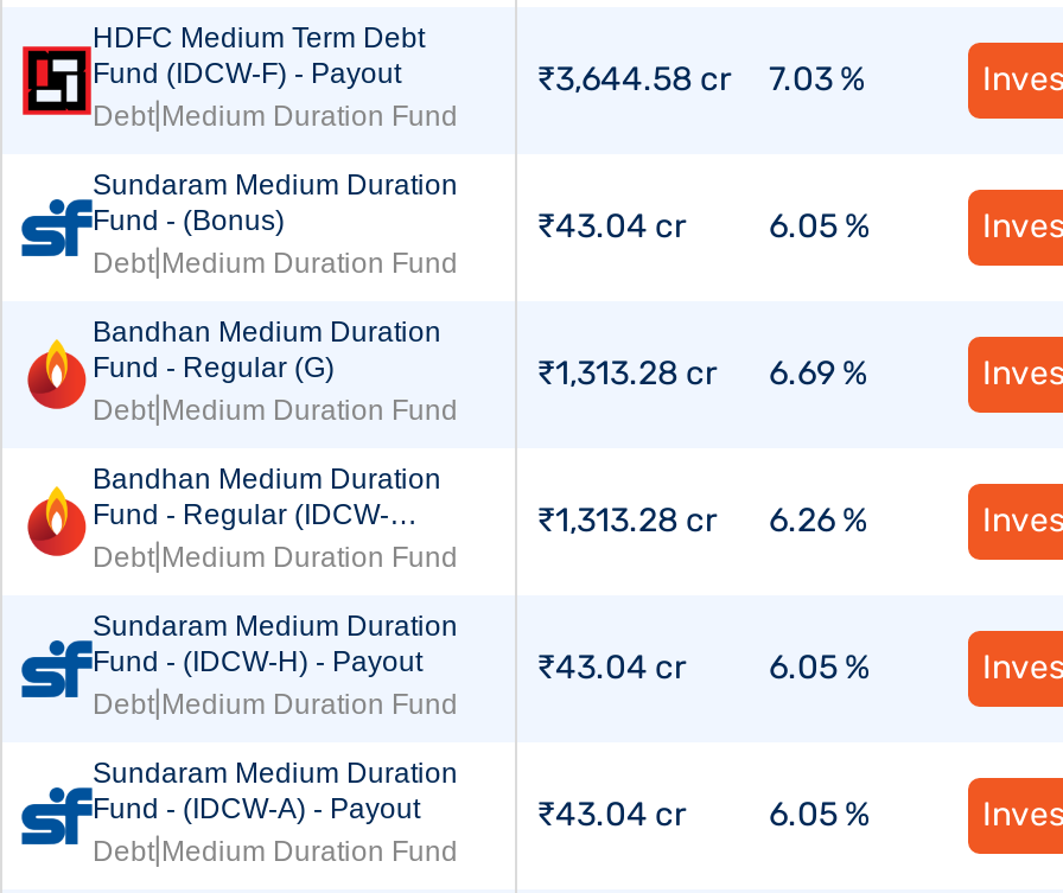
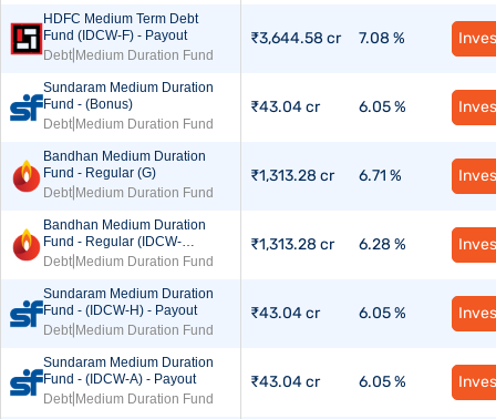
[769,59,866,100] 7.03 % -> [359,29,405,48] 7.08 %
[536,353,868,394] ₹1,313.28 cr 6.69 % -> [250,166,402,185] ₹1,313.28 cr 6.71 %
[536,500,868,541] ₹1,313.28 cr 6.26 % -> [250,235,406,254] ₹1,313.28 cr 6.28 %

